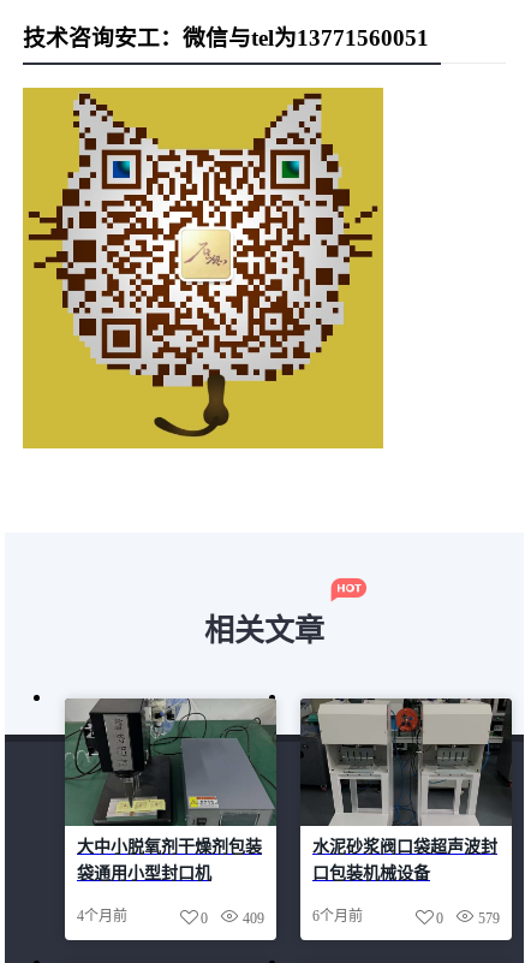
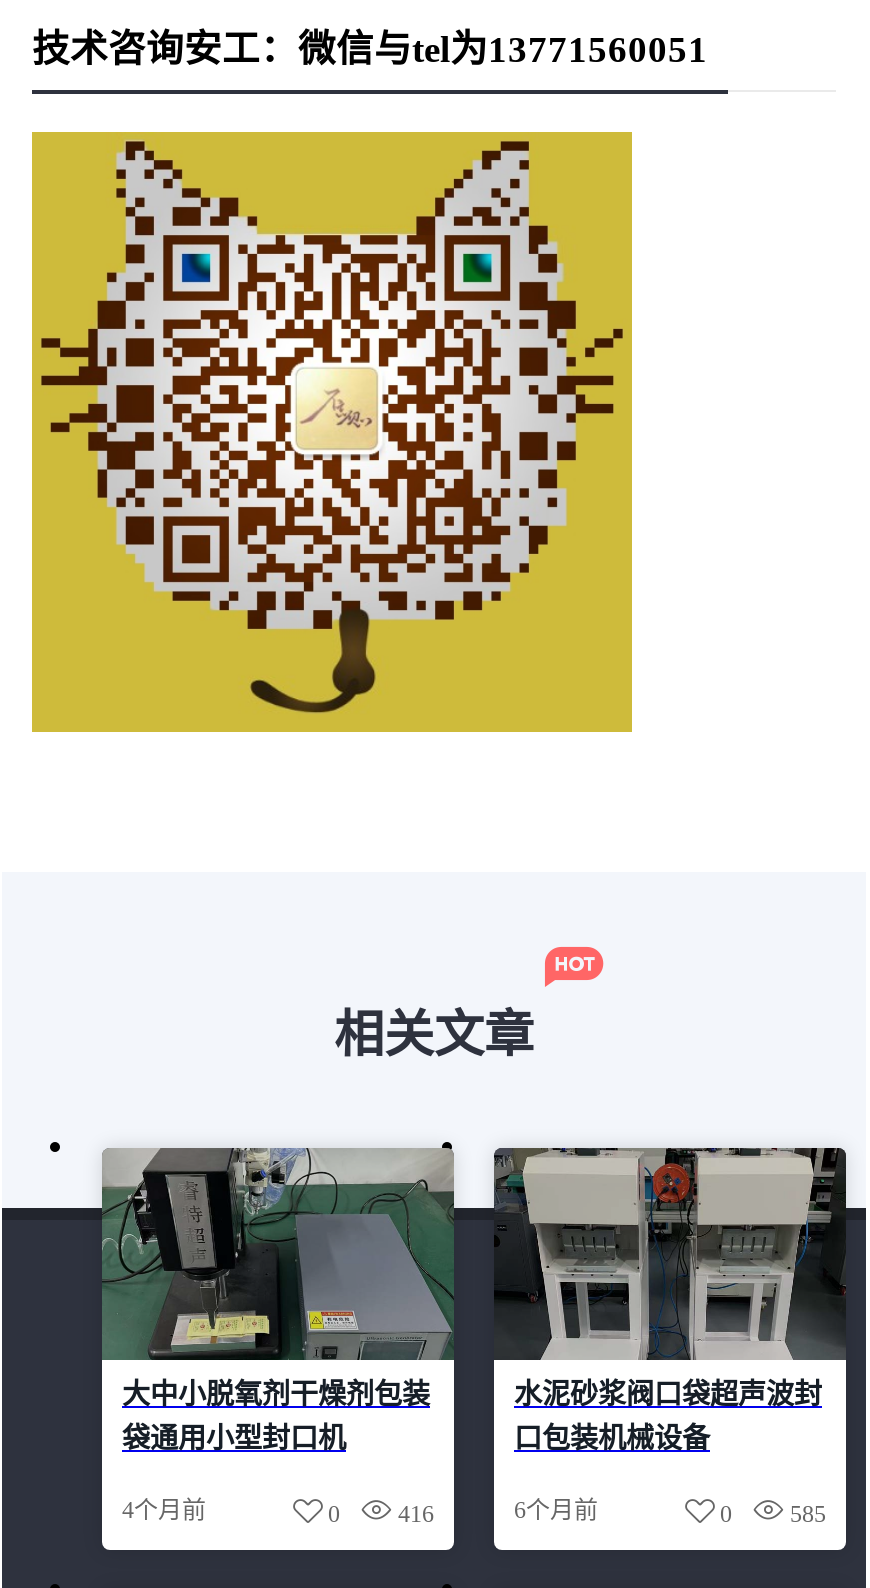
[197,910,264,926] 0 409 -> [322,1499,434,1527] 0 416
[432,910,500,926] 0 579 -> [714,1499,826,1527] 0 585

